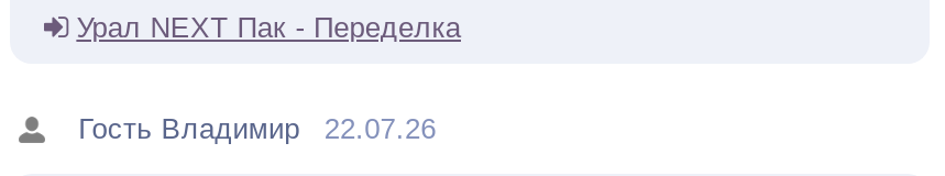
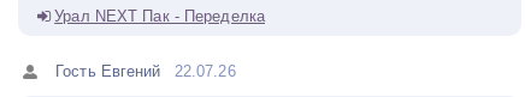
[78,112,300,145] Гость Владимир -> [56,62,161,80] Гость Евгений

